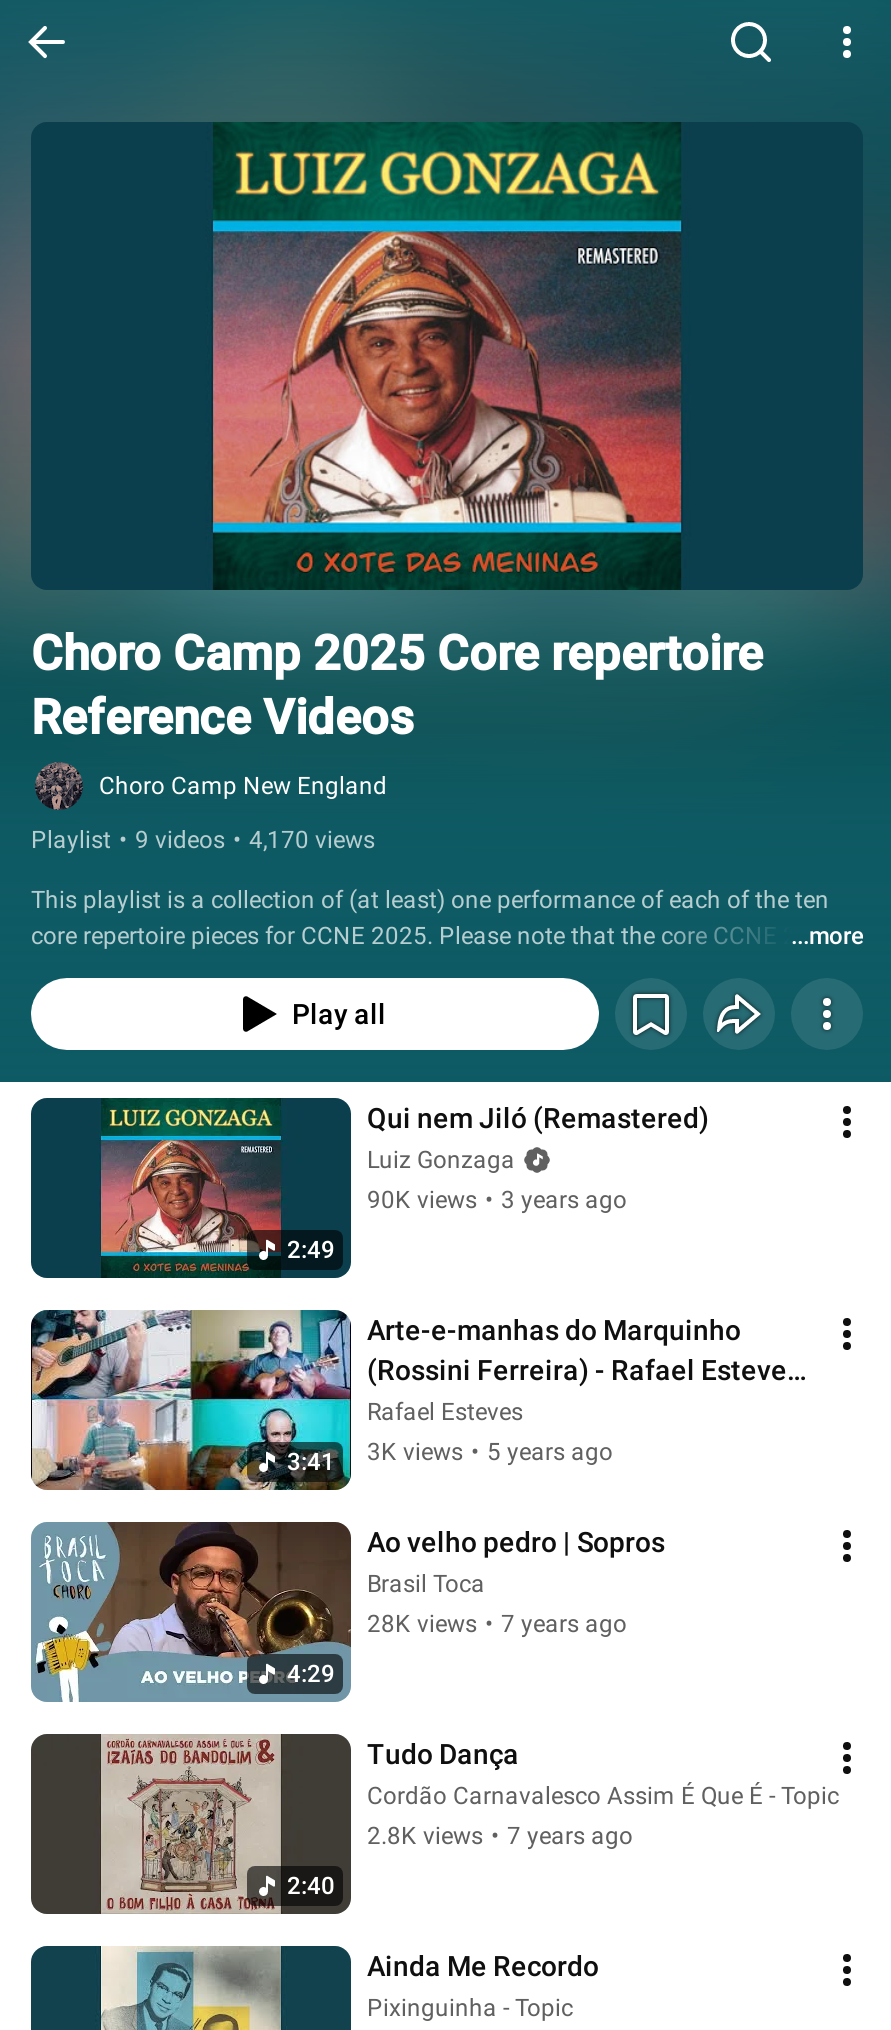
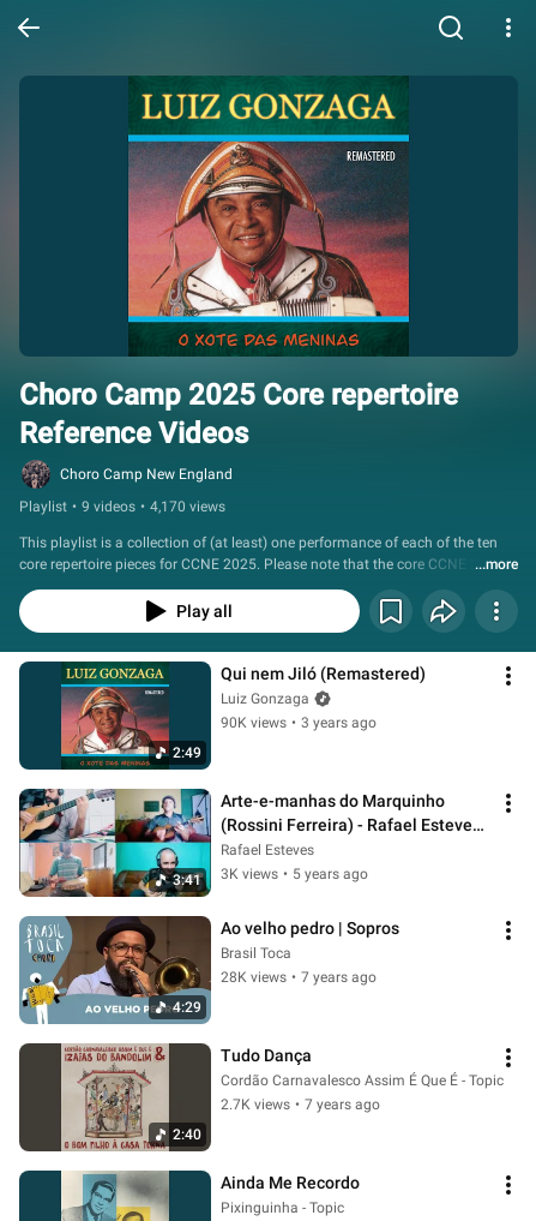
[367,1822,633,1850] 2.8K views • 7 years ago -> [221,1096,380,1113] 2.7K views • 7 years ago

